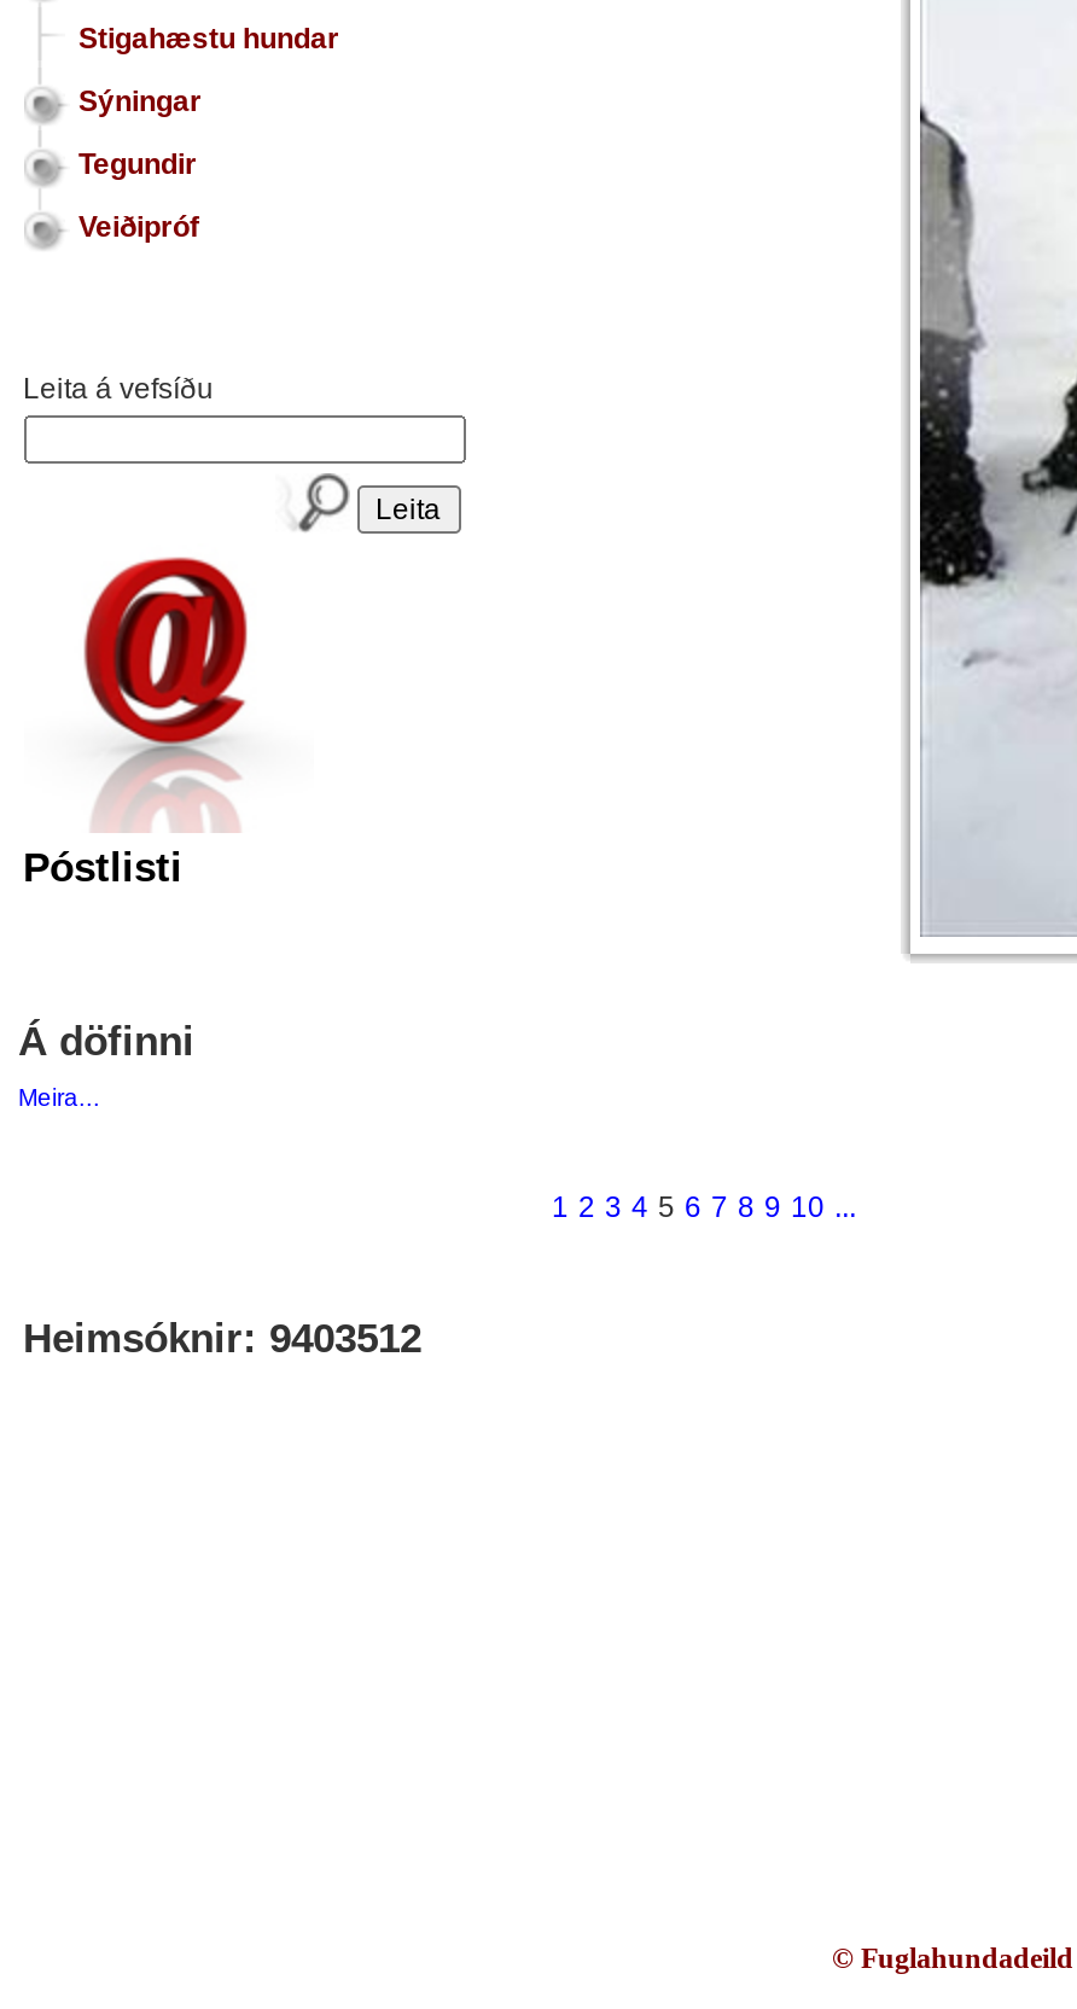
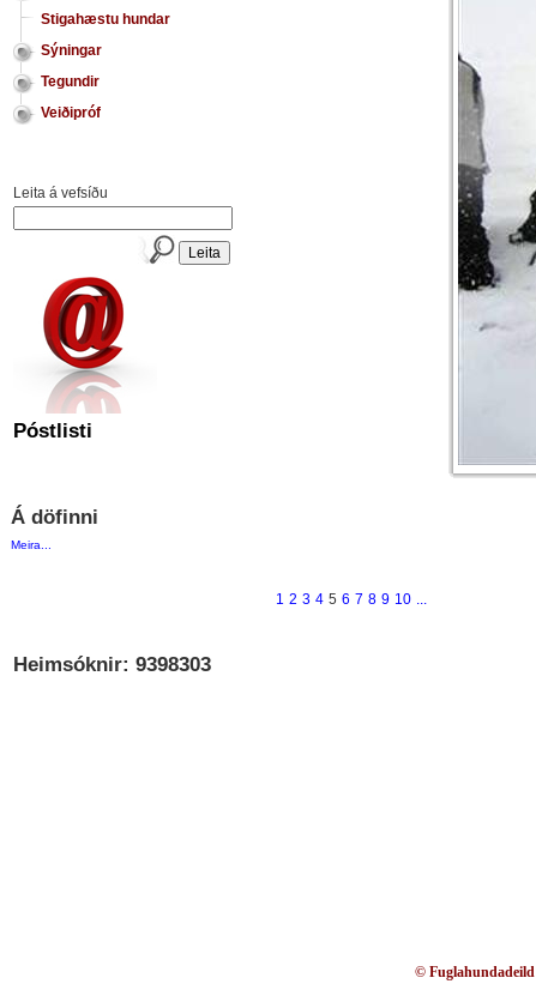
[23,1316,421,1361] Heimsóknir: 9403512 -> [13,653,210,676] Heimsóknir: 9398303

